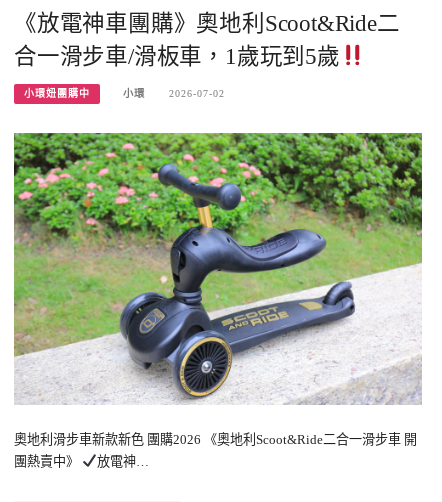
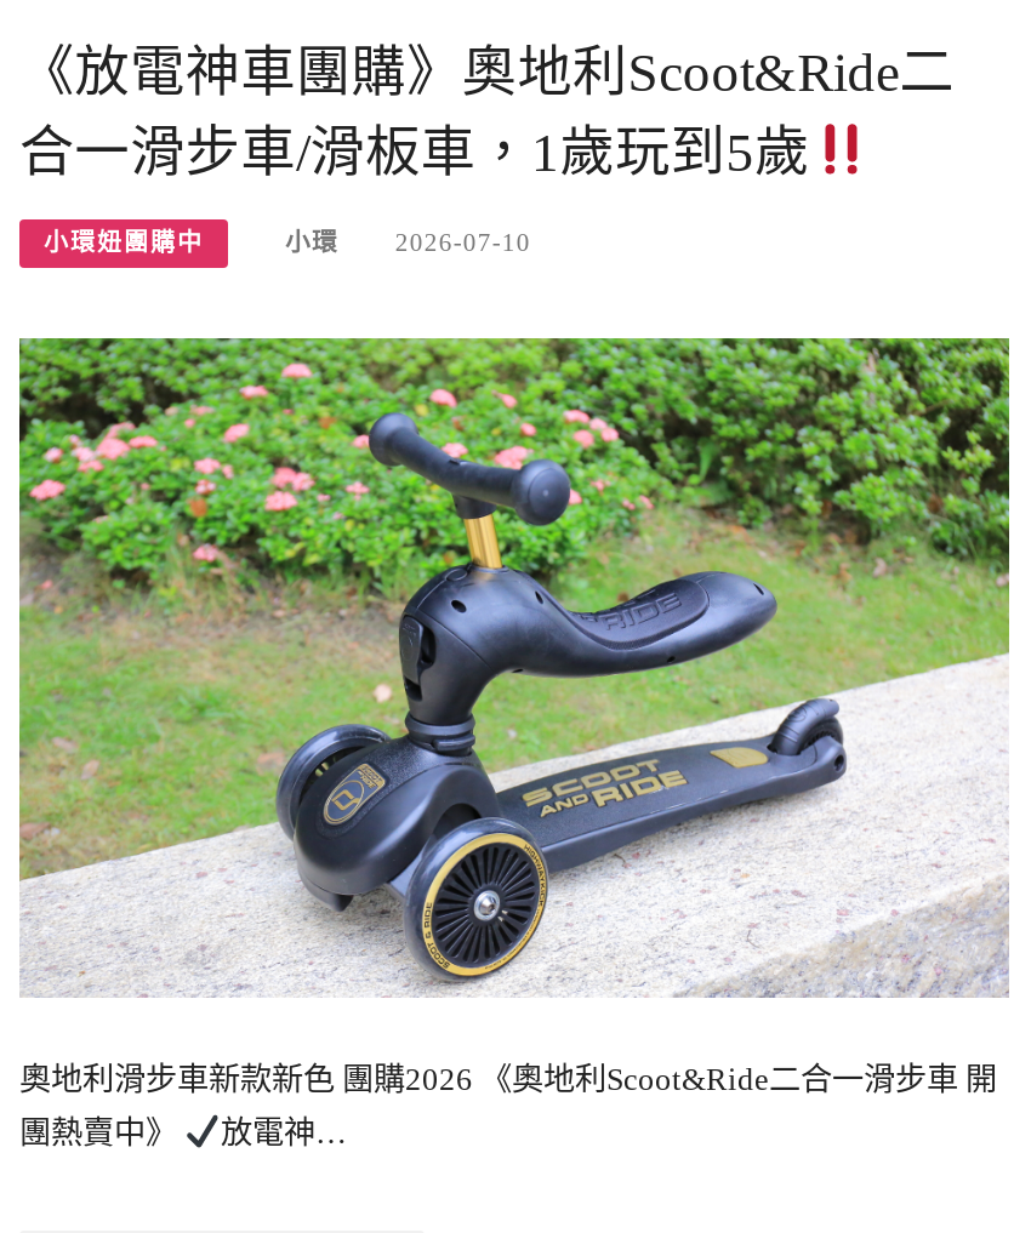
[169,88,225,99] 2026-07-02 -> [395,230,531,257] 2026-07-10

